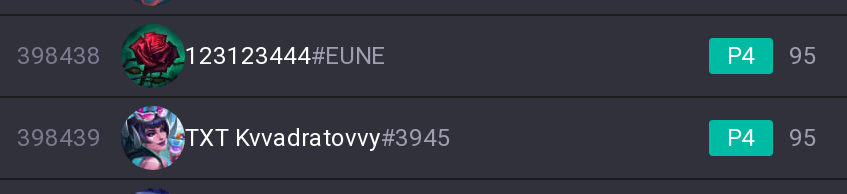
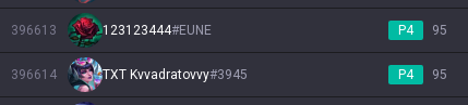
[17,42,101,70] 398438 -> [11,23,57,38] 396613
[17,124,101,152] 398439 -> [11,67,57,82] 396614

